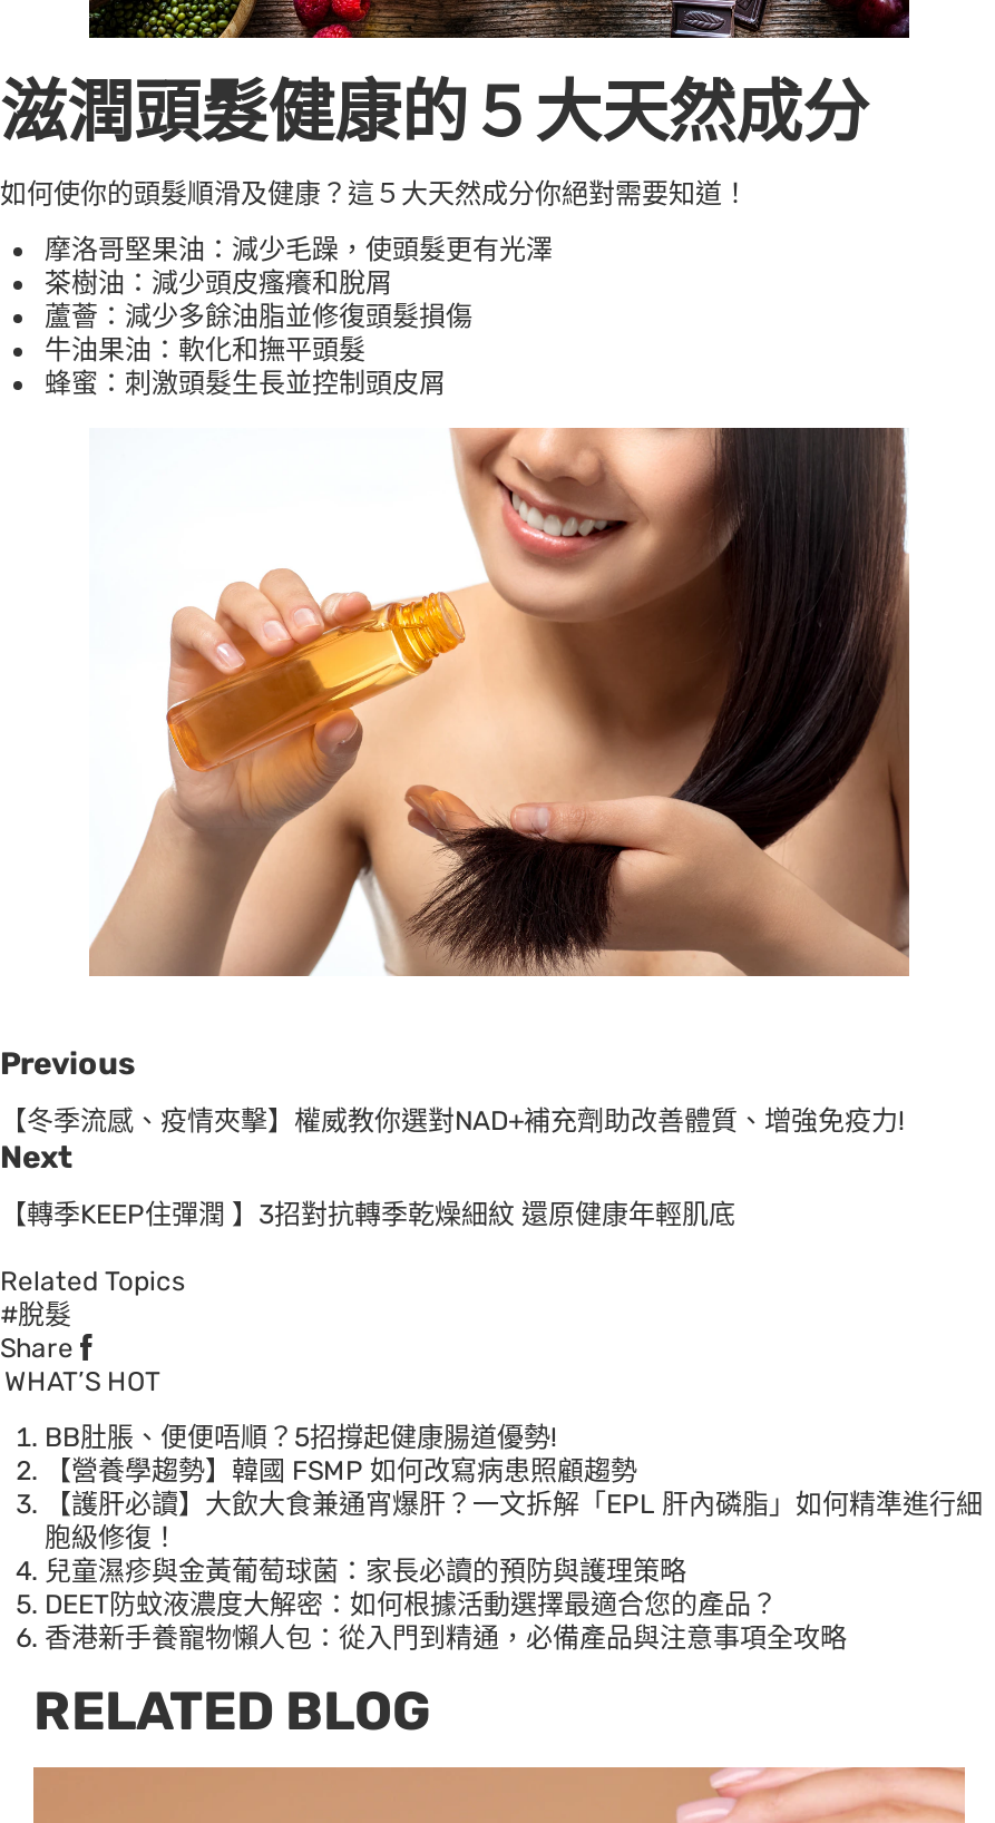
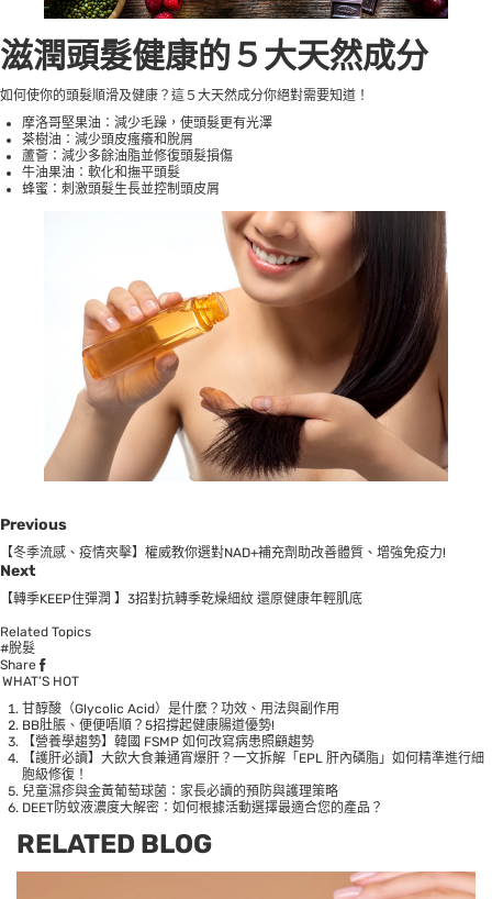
none -> [22,701,339,717] 甘醇酸（Glycolic Acid）是什麼？功效、用法與副作用
[45,1623,853,1654] 香港新手養寵物懶人包：從入門到精通，必備產品與注意事項全攻略 -> none

